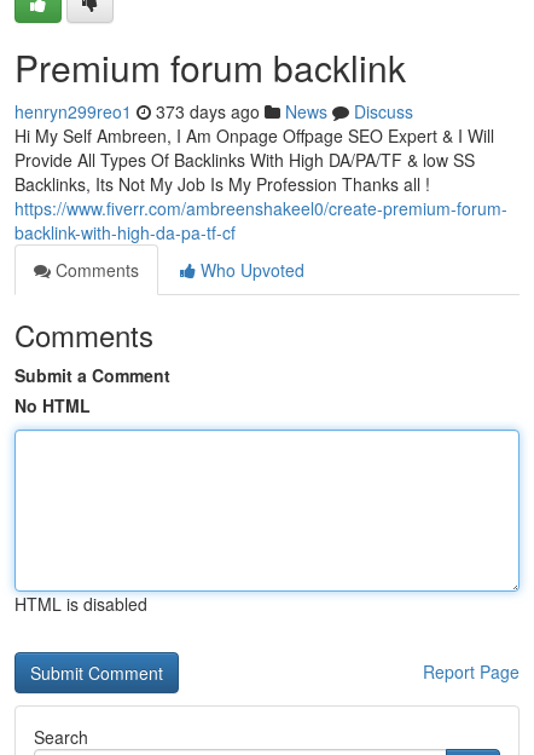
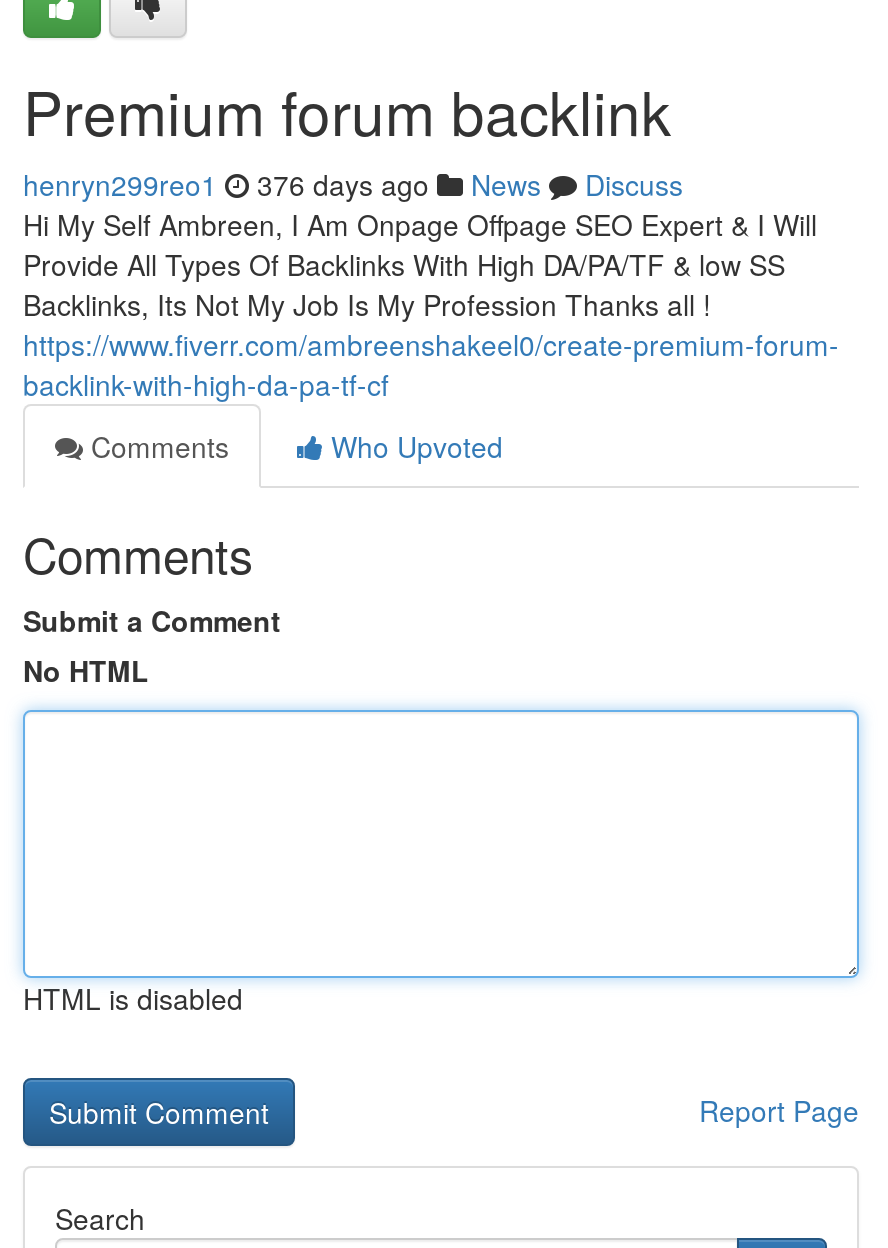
[14,99,413,123] henryn299reo1 373 days ago News Discuss -> [23,164,683,204] henryn299reo1 376 days ago News Discuss

